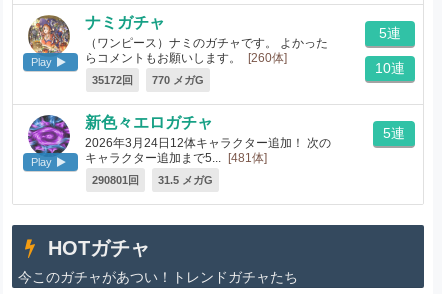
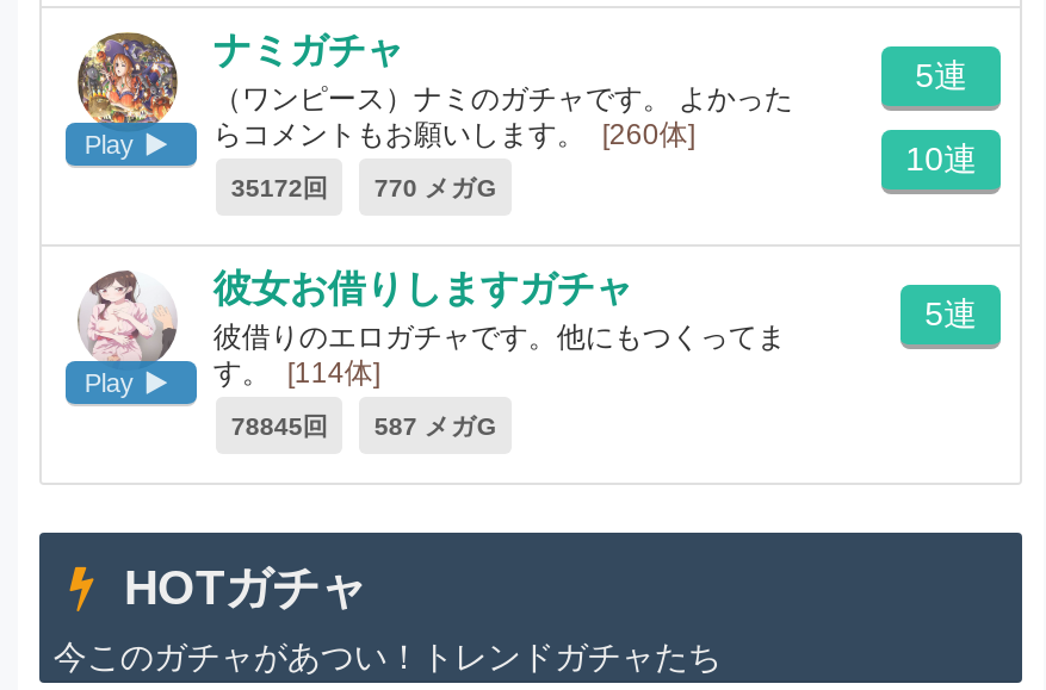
[28,114,331,165] [image] | 新色々エロガチャ | 2026年3月24日12体キャラクター追加！ 次の | キャラクター追加まで5... [481体] -> [78,268,786,389] [image] | 彼女お借りしますガチャ | 彼借りのエロガチャです。他にもつくってま | す。 [114体]
[92,174,213,186] 290801回 | 31.5 メガG -> [231,411,498,439] 78845回 | 587 メガG

